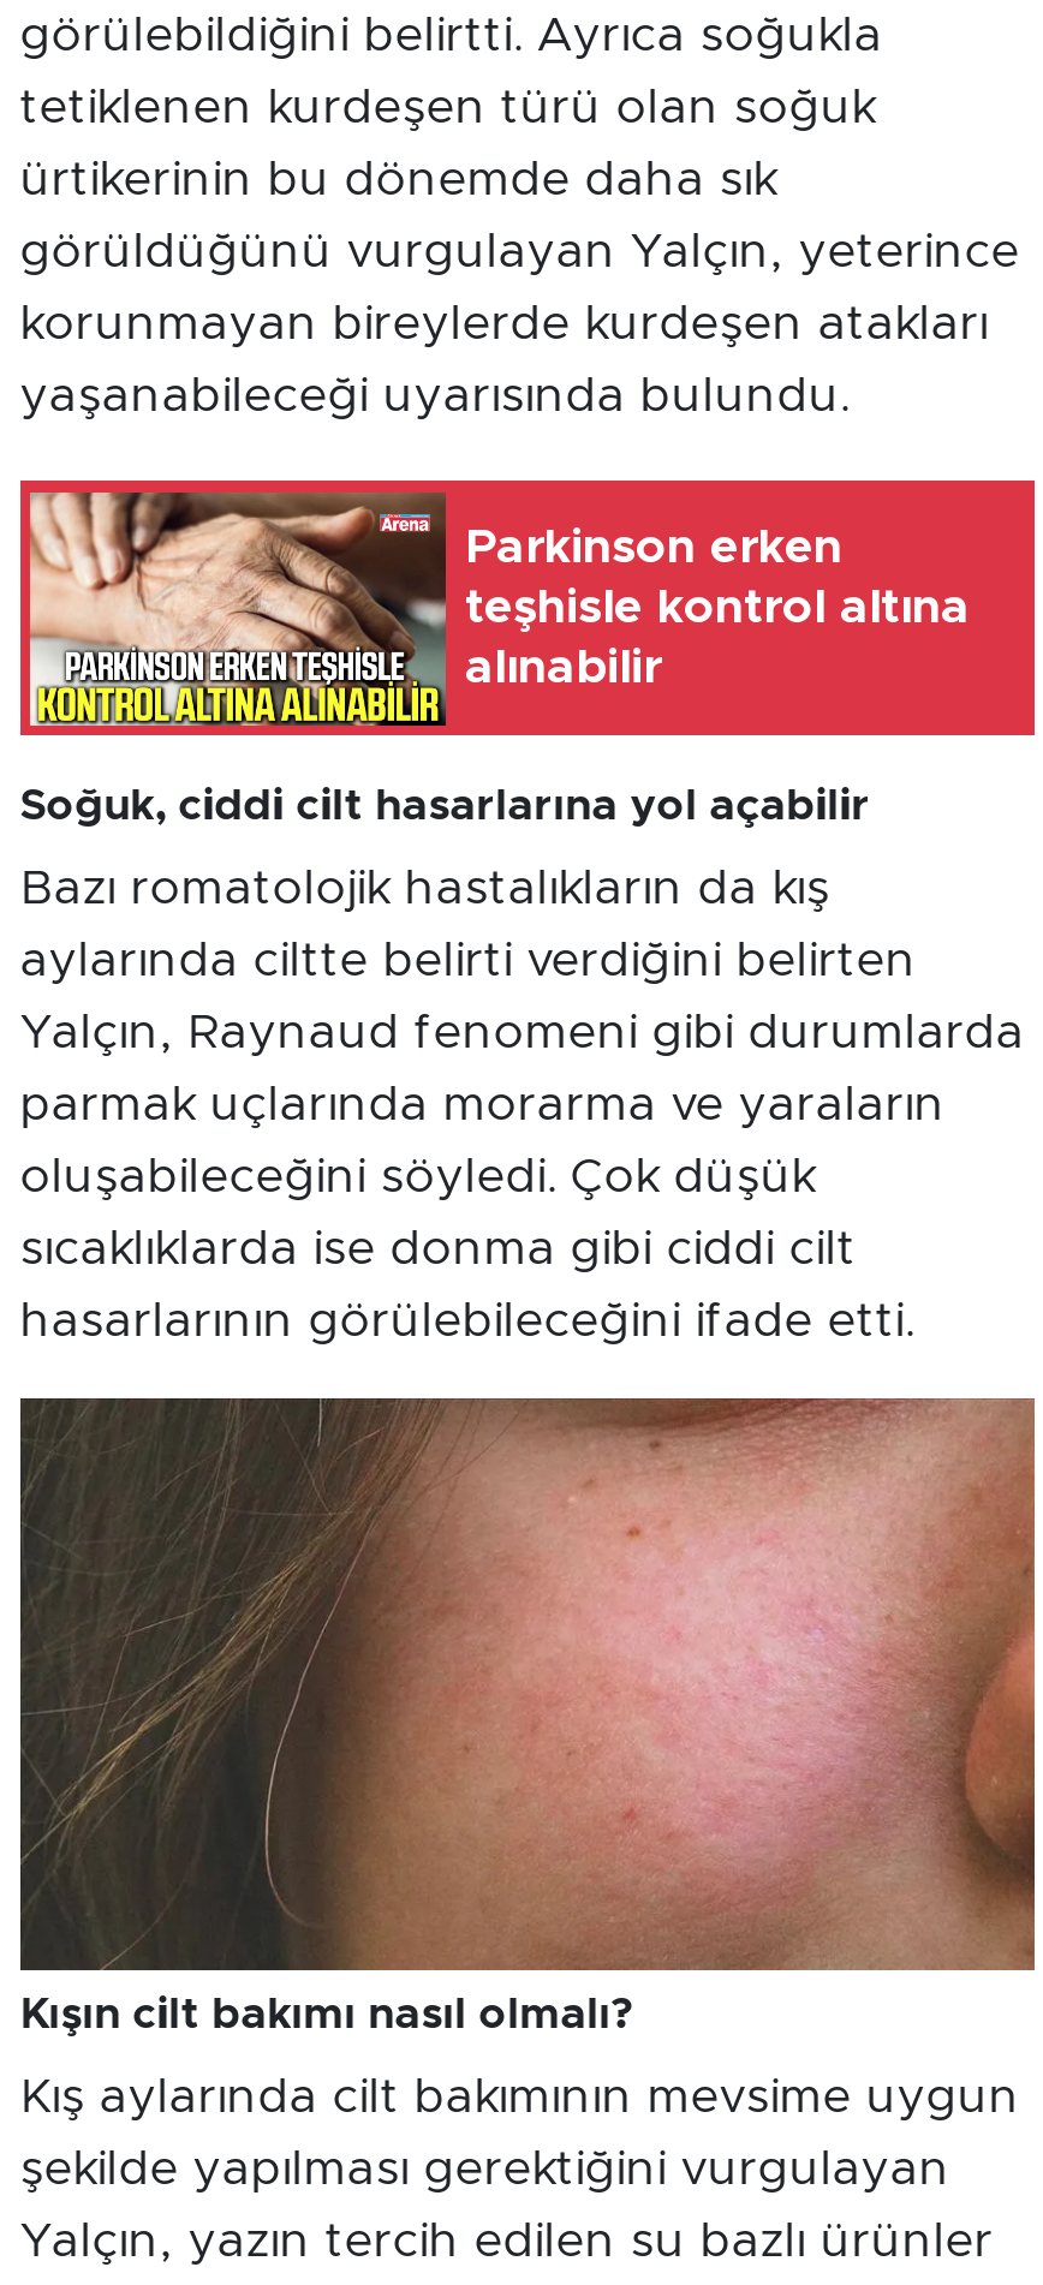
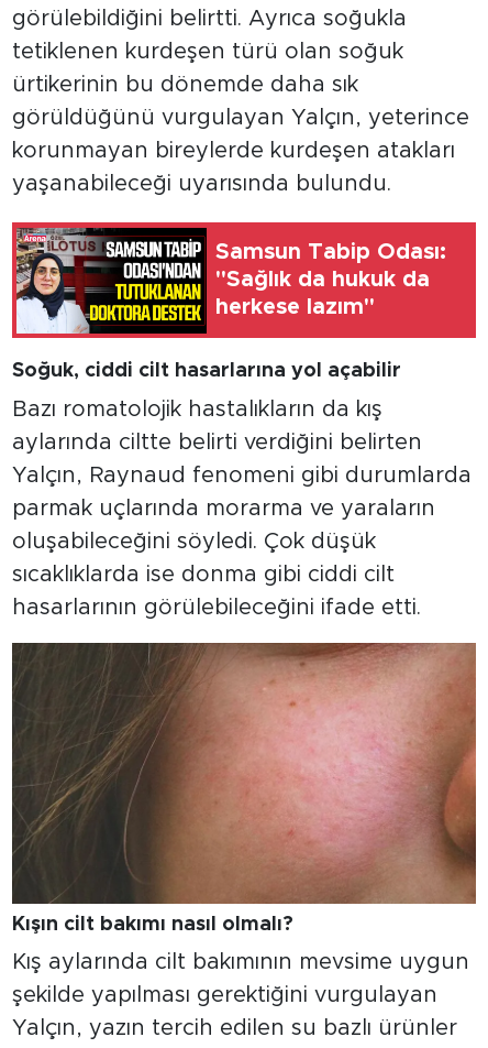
[28,490,970,728] [image] | Parkinson erken | teşhisle kontrol altına | alınabilir -> [15,227,446,335] [image] | Samsun Tabip Odası: | "Sağlık da hukuk da | herkese lazım"

